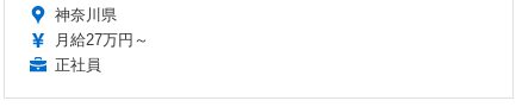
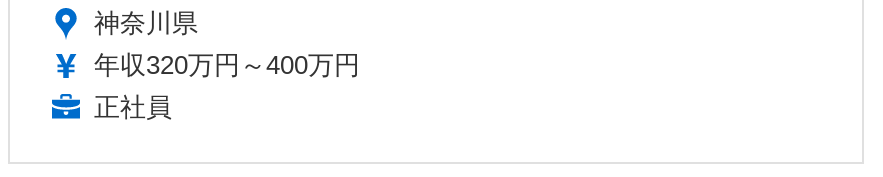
[55,31,149,49] 月給27万円～ -> [94,51,360,81] 年収320万円～400万円

